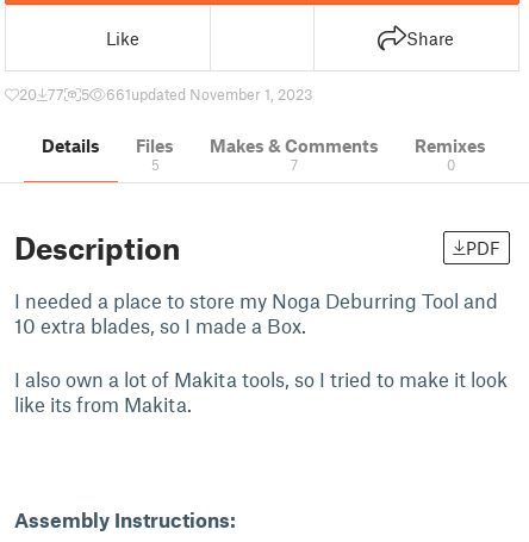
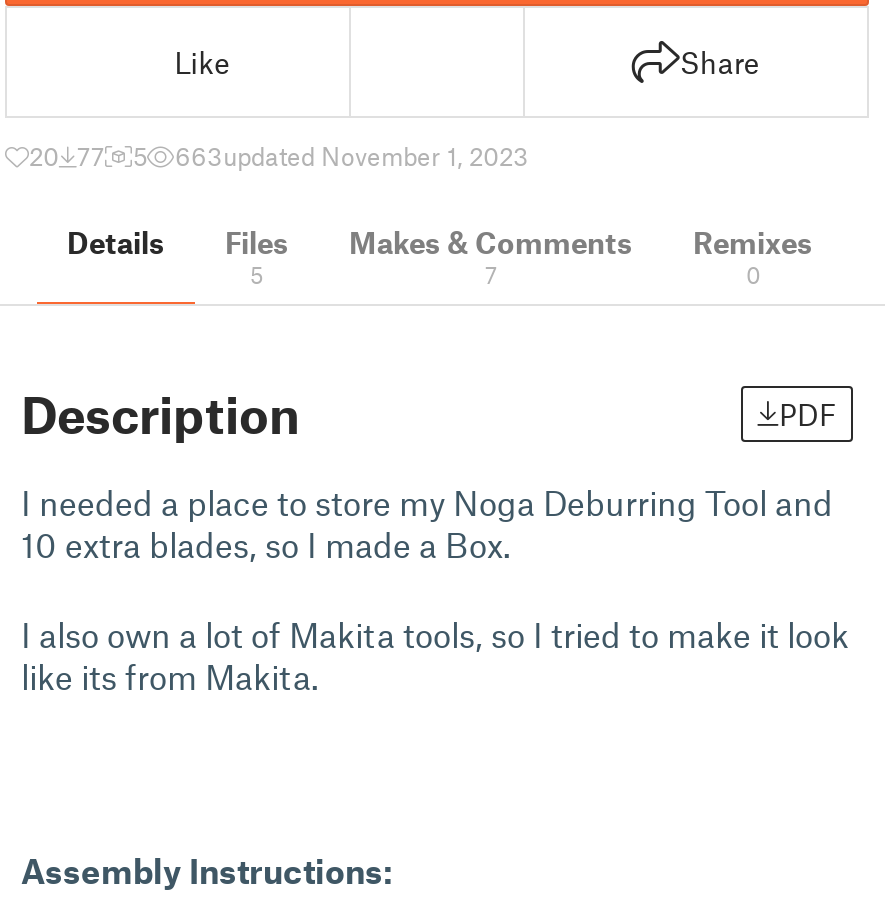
[106,85,313,104] 661updated November 1, 2023 -> [175,140,529,172] 663updated November 1, 2023

